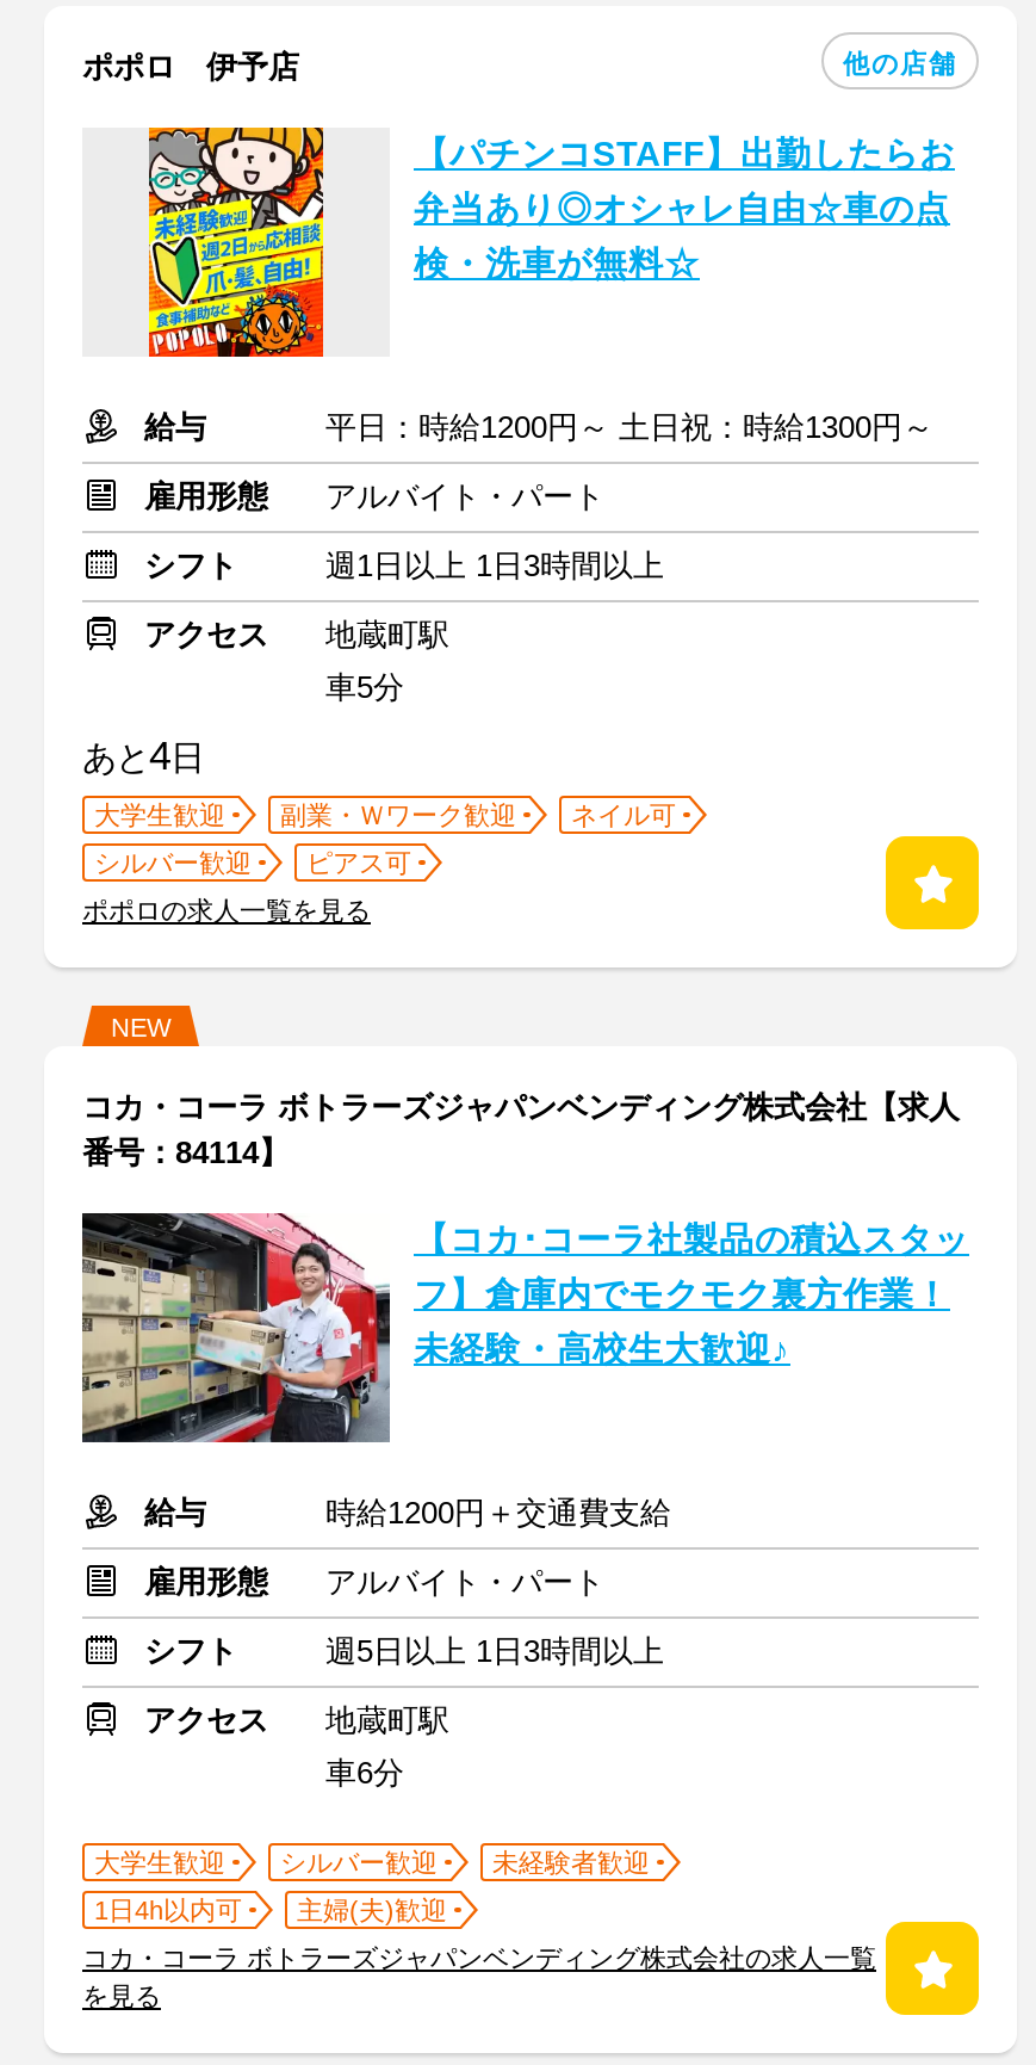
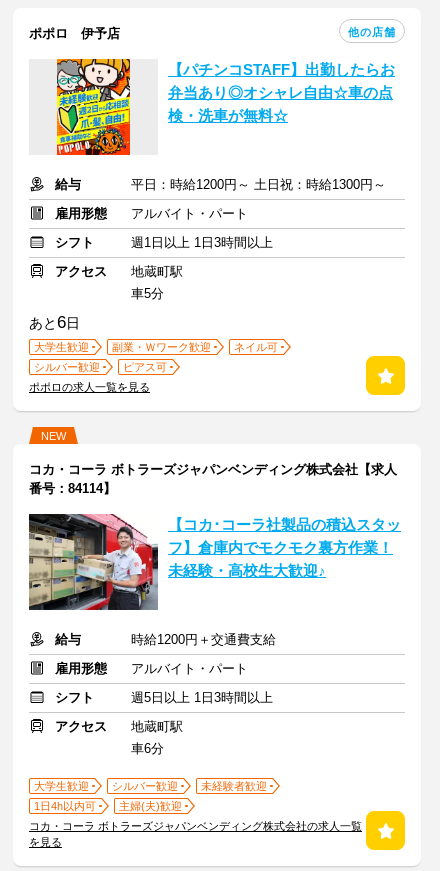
[82,734,204,779] あと4日 -> [29,313,80,332] あと6日

